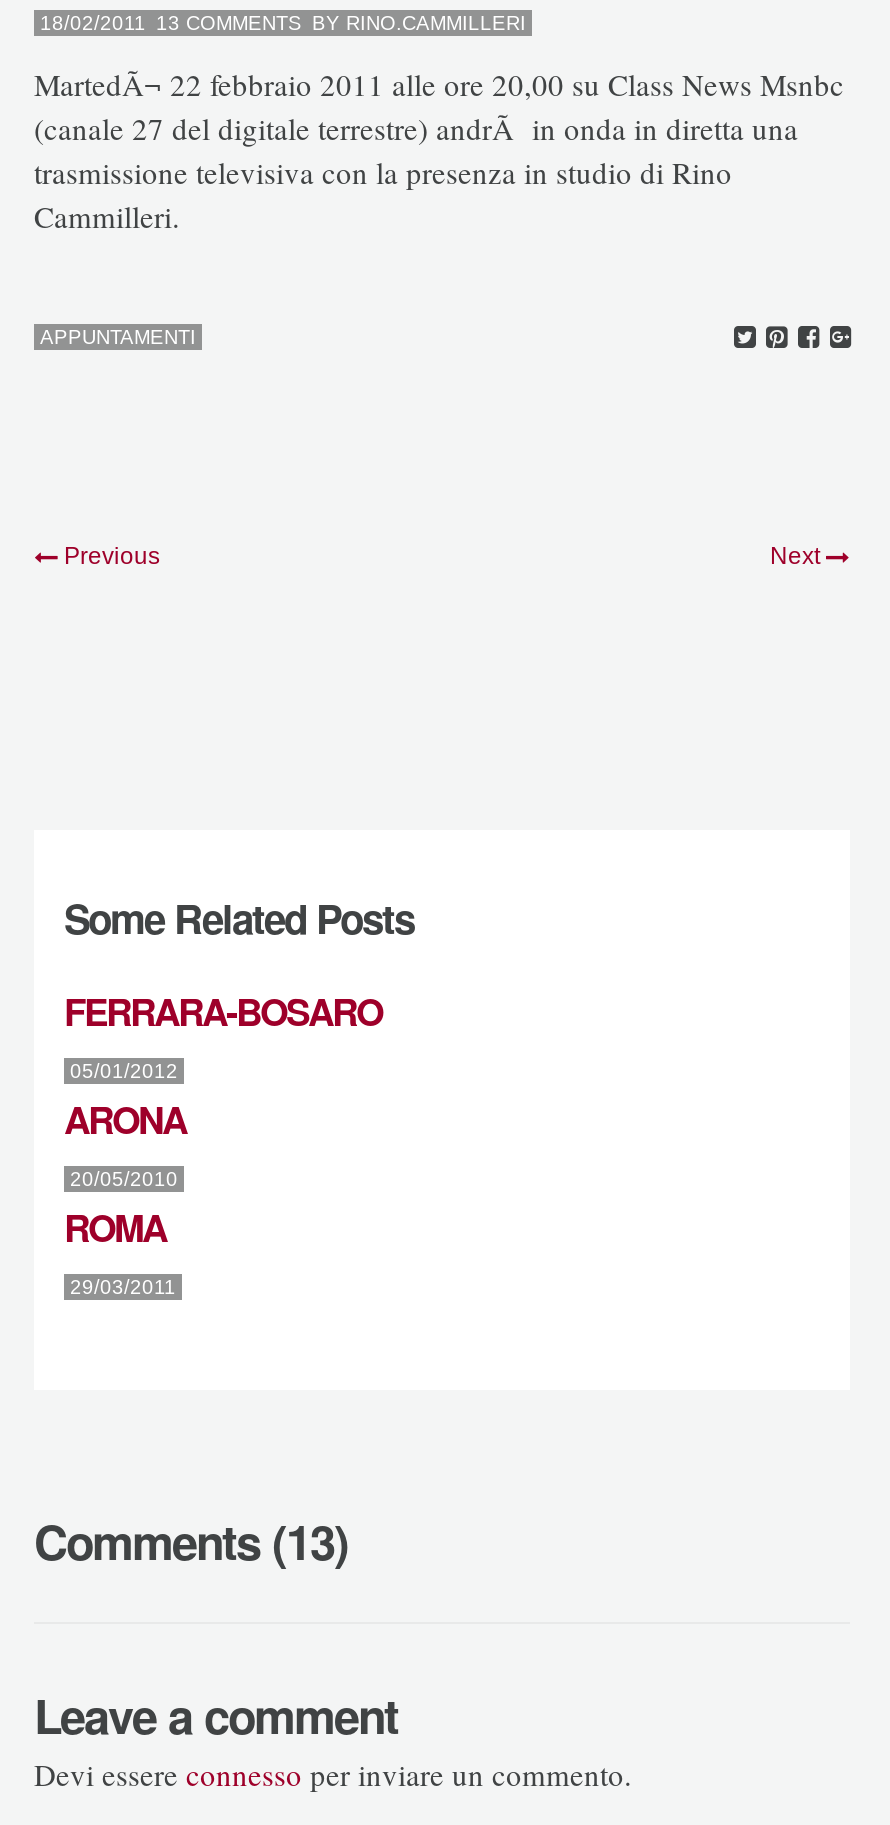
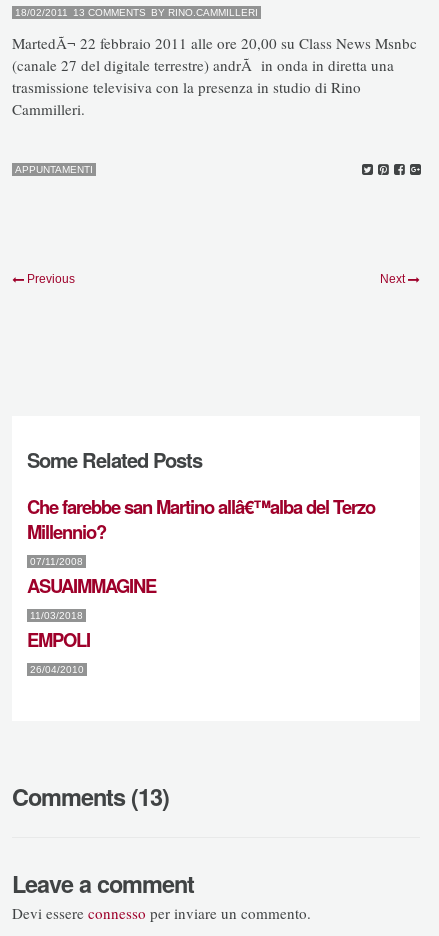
[64,985,382,1299] FERRARA-BOSARO | 05/01/2012 | ARONA | 20/05/2010 | ROMA | 29/03/2011 -> [27,493,375,675] Che farebbe san Martino allâ€™alba del Terzo | Millennio? | 07/11/2008 | ASUAIMMAGINE | 11/03/2018 | EMPOLI | 26/04/2010

